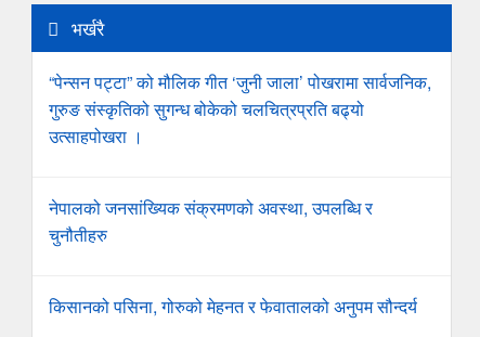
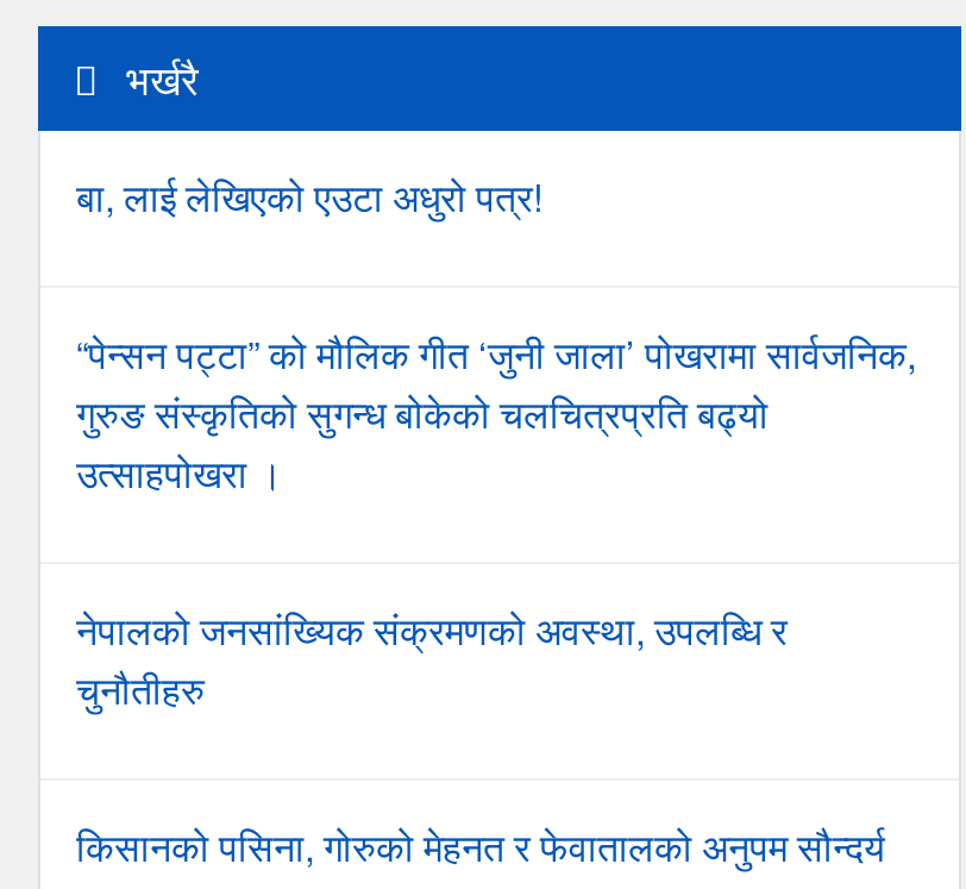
none -> [76,169,542,224] बा, लाई लेखिएको एउटा अधुरो पत्र!

